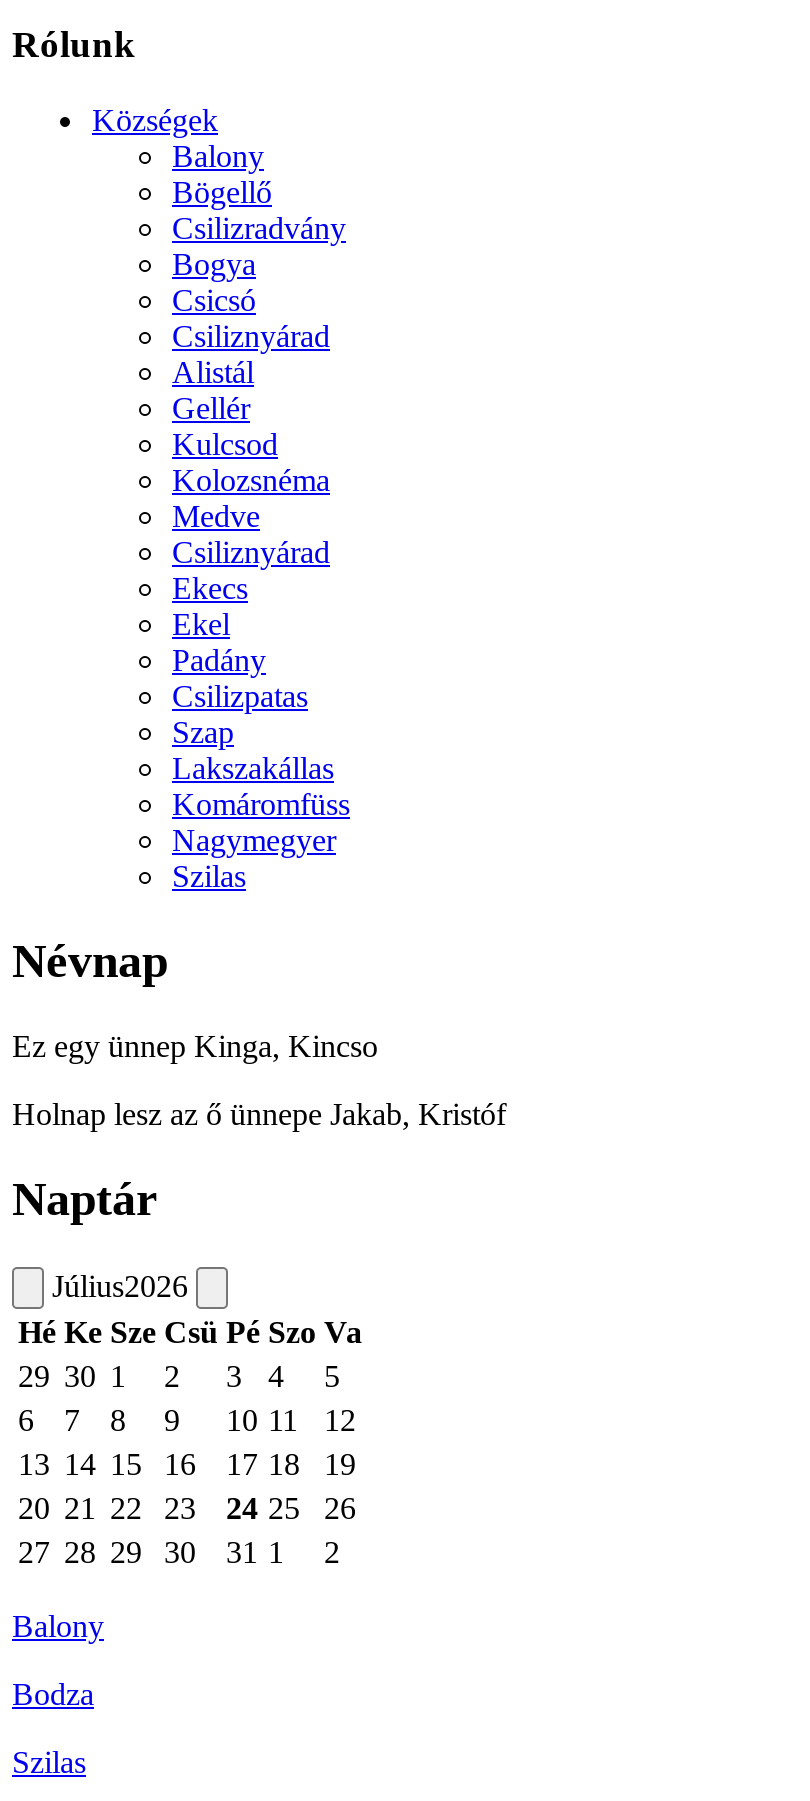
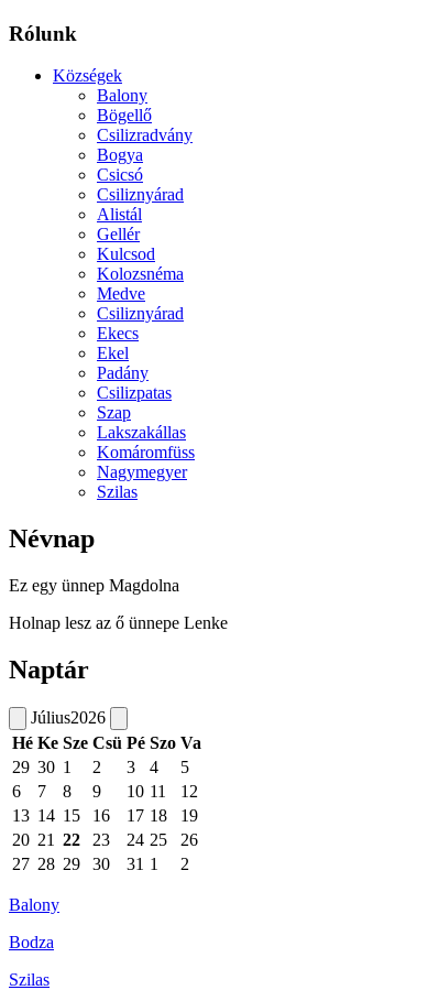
[12,1029,378,1063] Ez egy ünnep Kinga, Kincso -> [9,576,179,595] Ez egy ünnep Magdolna
[12,1097,506,1131] Holnap lesz az ő ünnepe Jakab, Kristóf -> [9,613,228,632] Holnap lesz az ő ünnepe Lenke

